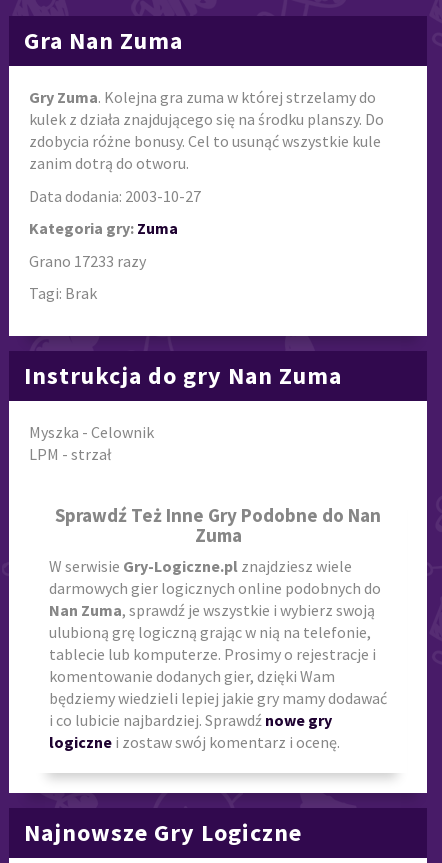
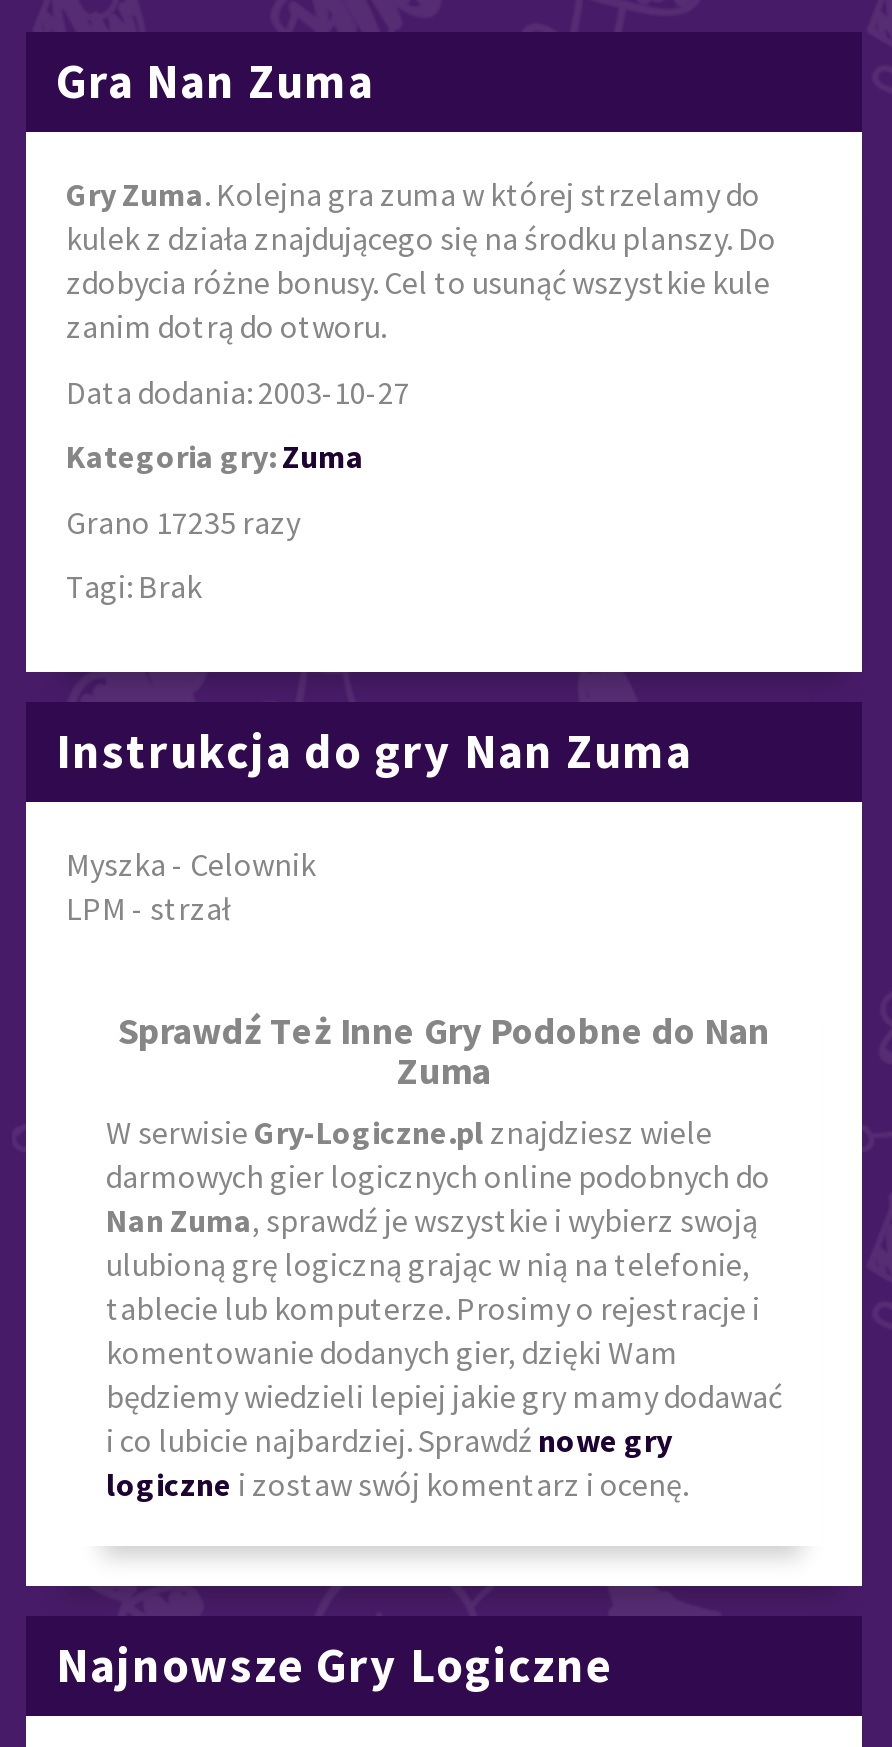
[29,250,146,270] Grano 17233 razy -> [66,501,300,541] Grano 17235 razy

